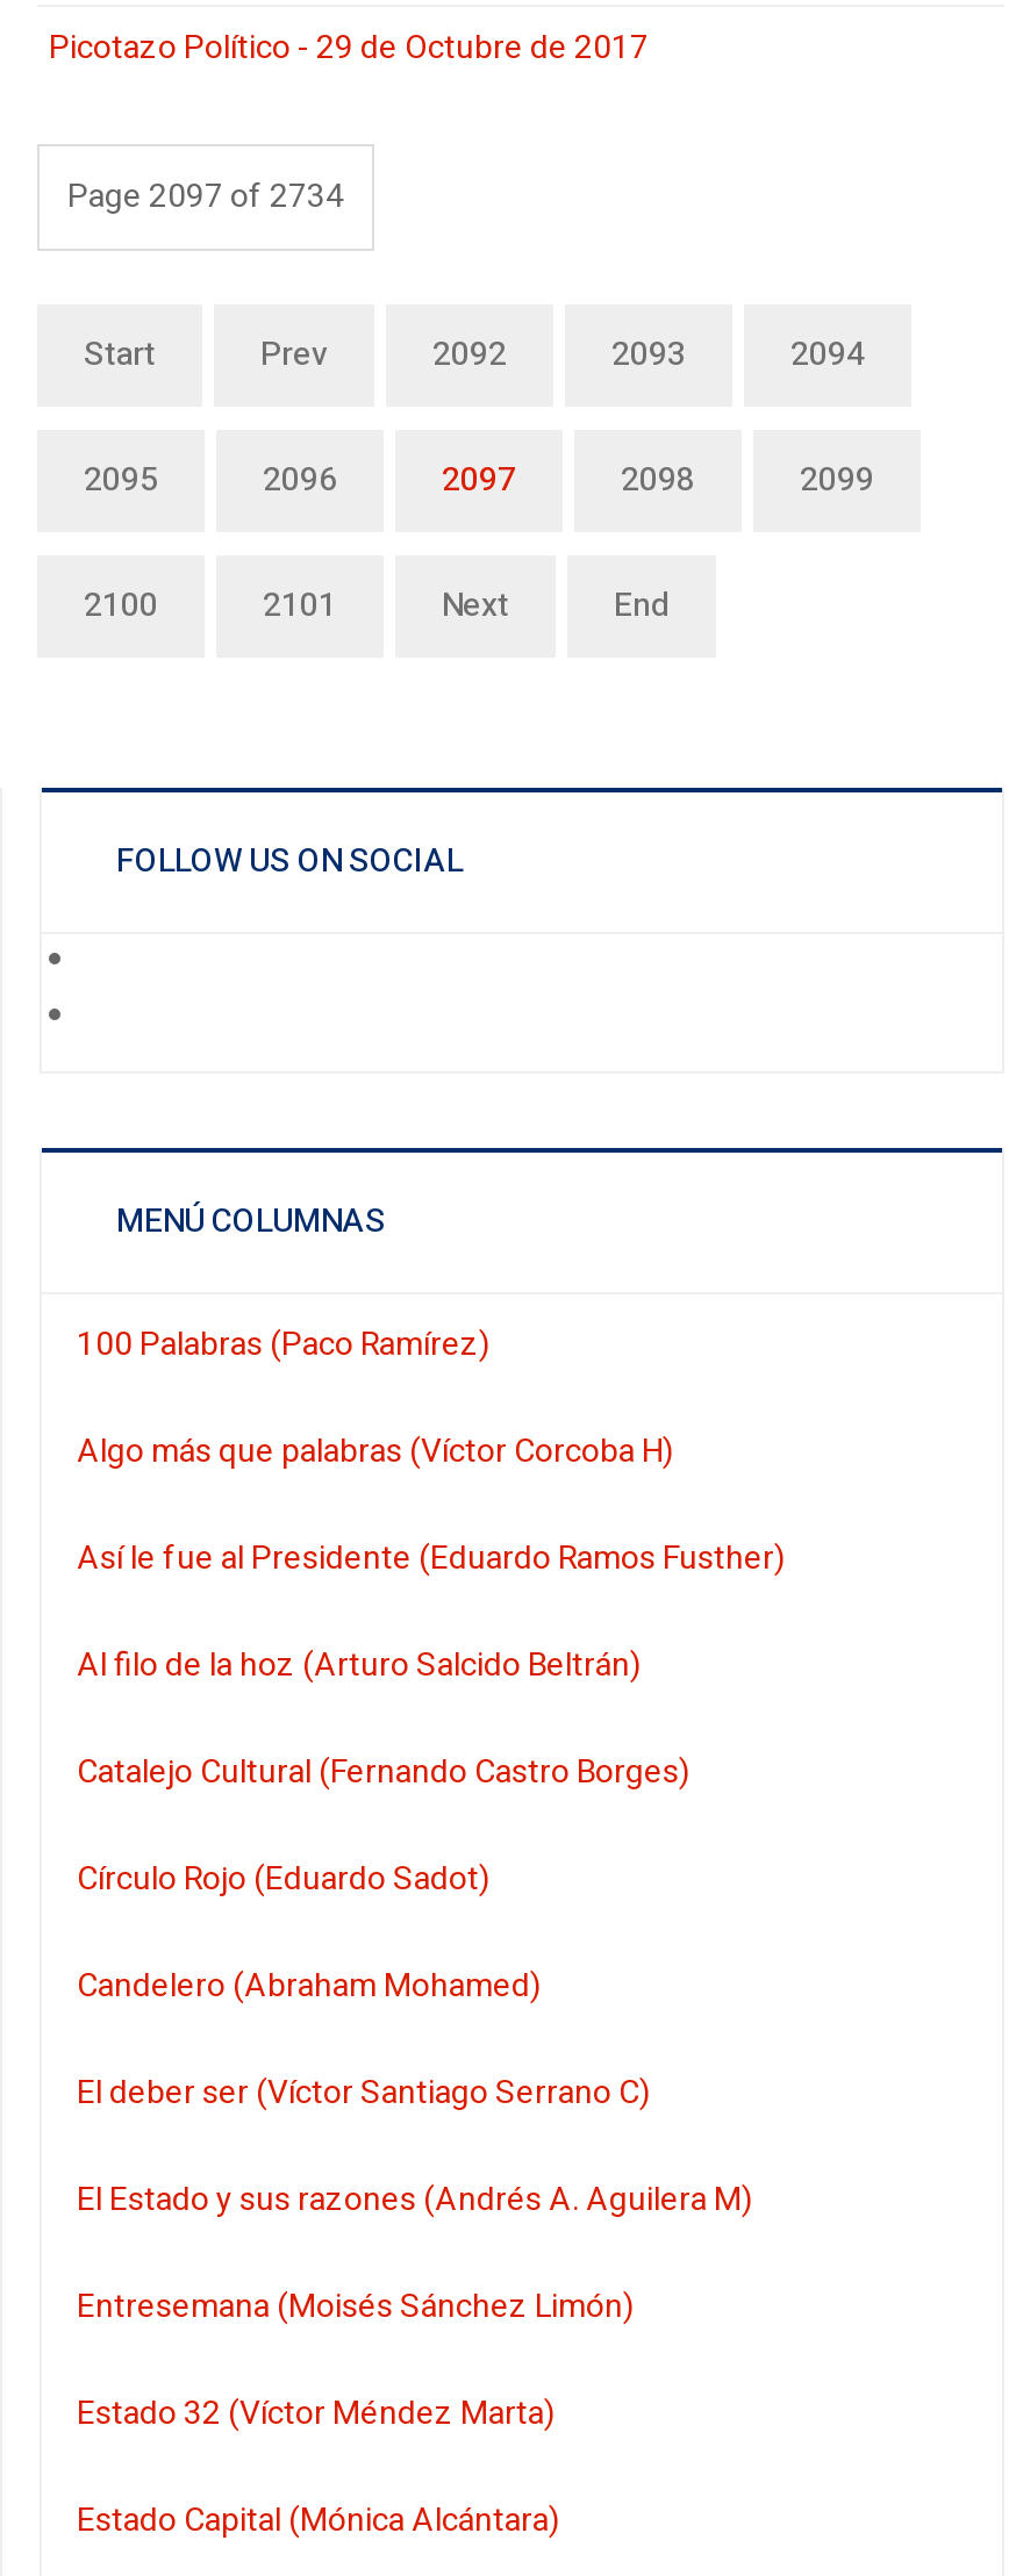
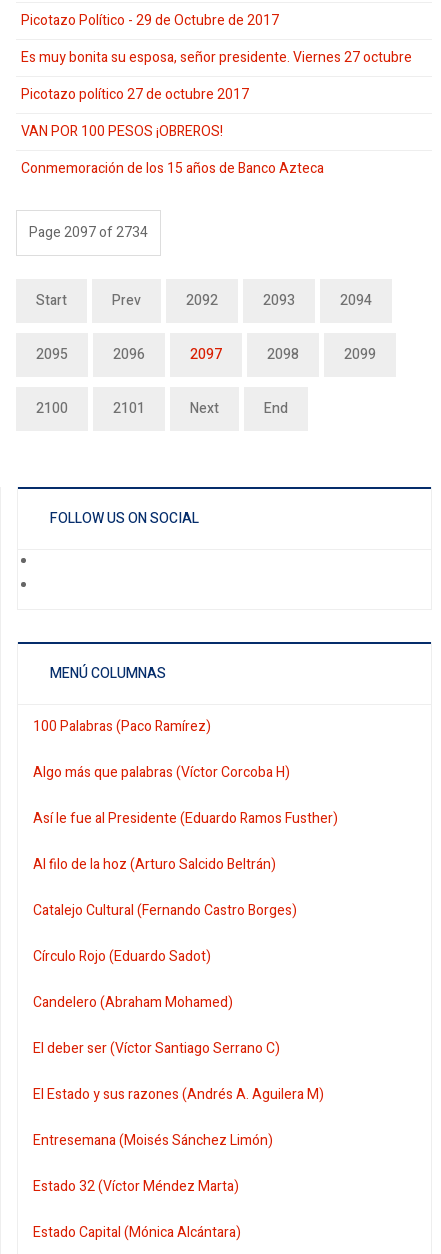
none -> [21,46,412,178] Es muy bonita su esposa, señor presidente. Viernes 27 octubre | Picotazo político 27 de octubre 2017 | VAN POR 100 PESOS ¡OBREROS! | Conmemoración de los 15 años de Banco Azteca

